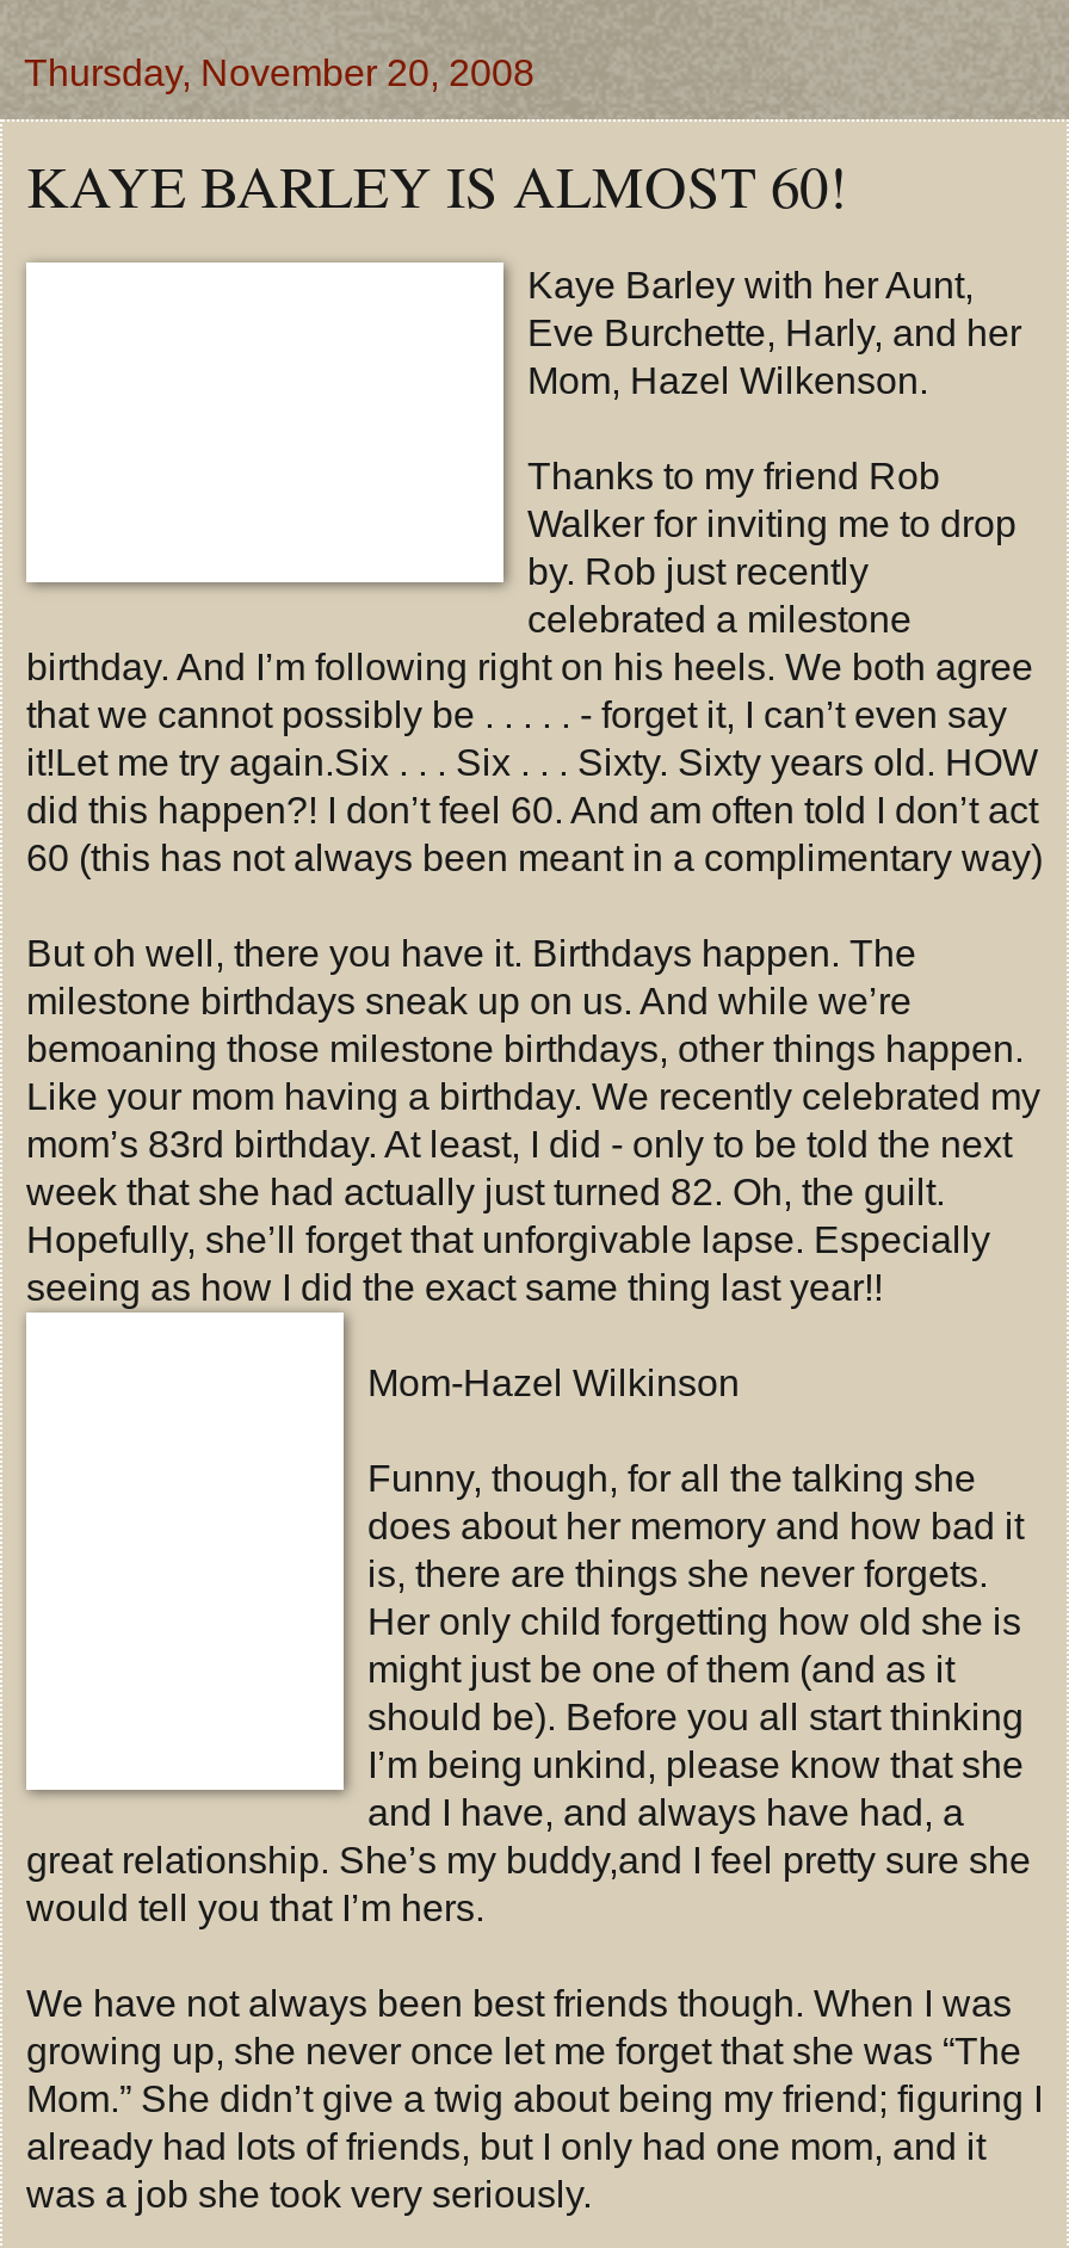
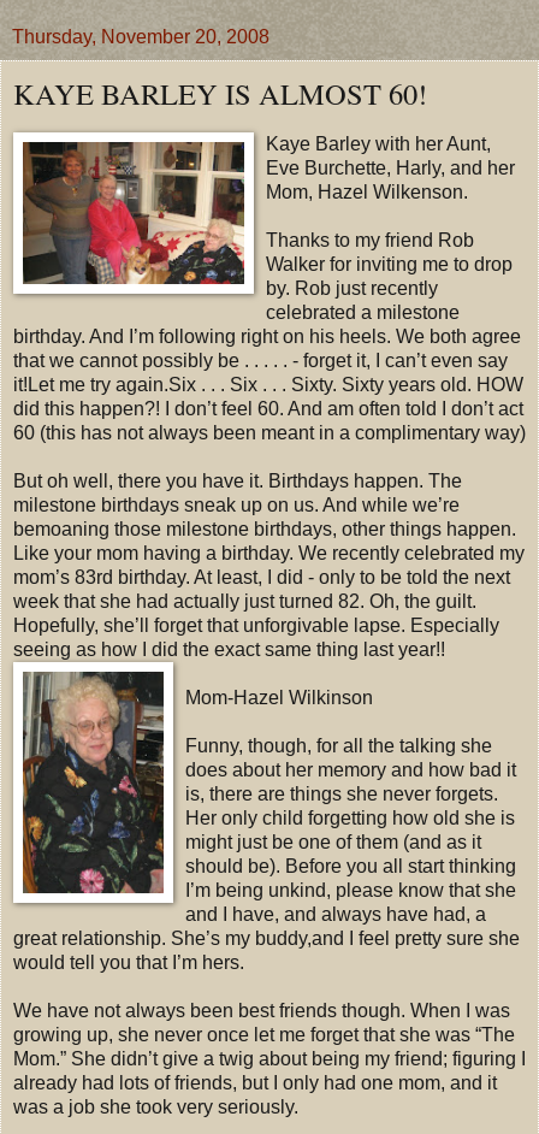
none -> [22,141,245,285] [image]
none -> [22,671,165,894] [image]

